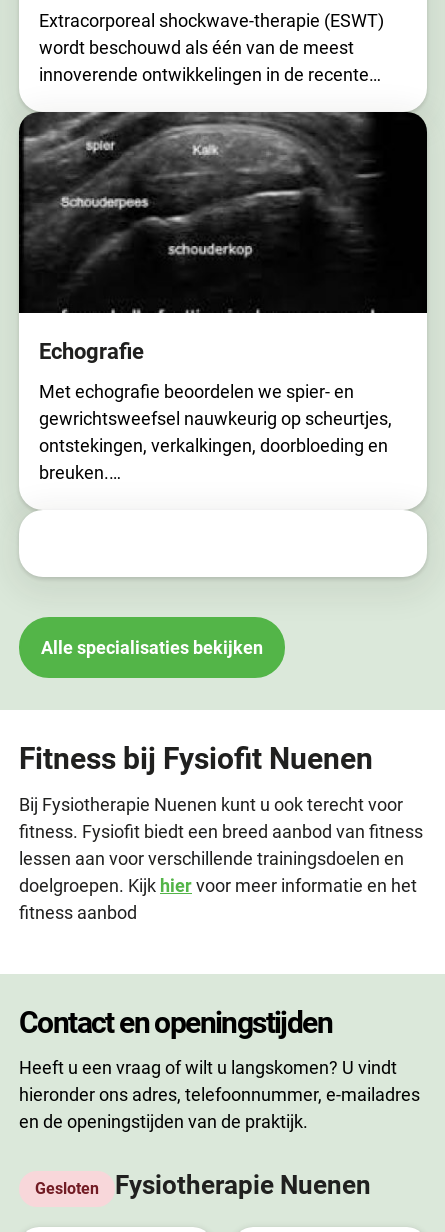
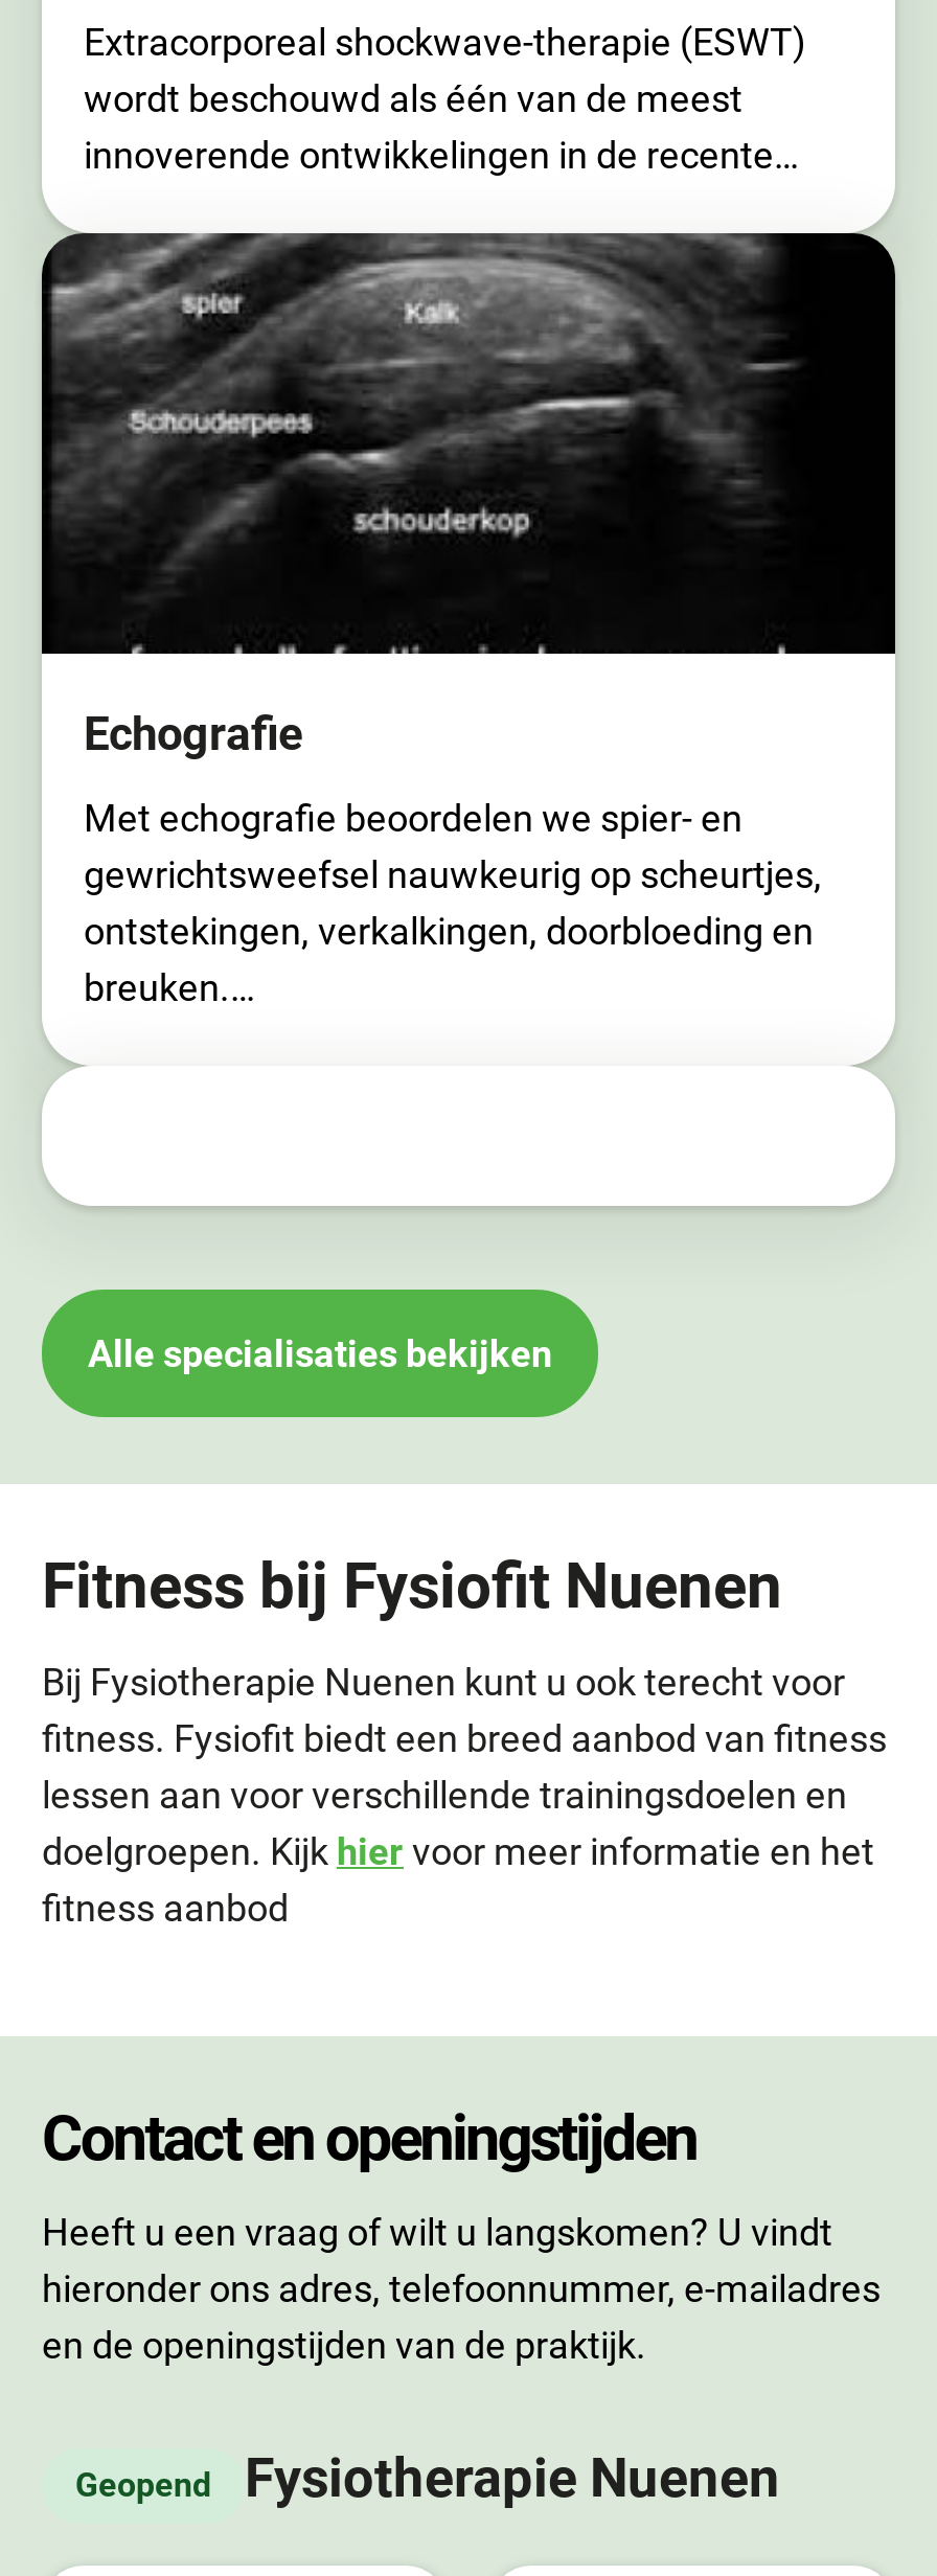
[35,1179,99,1198] Gesloten -> [75,2465,211,2505] Geopend

